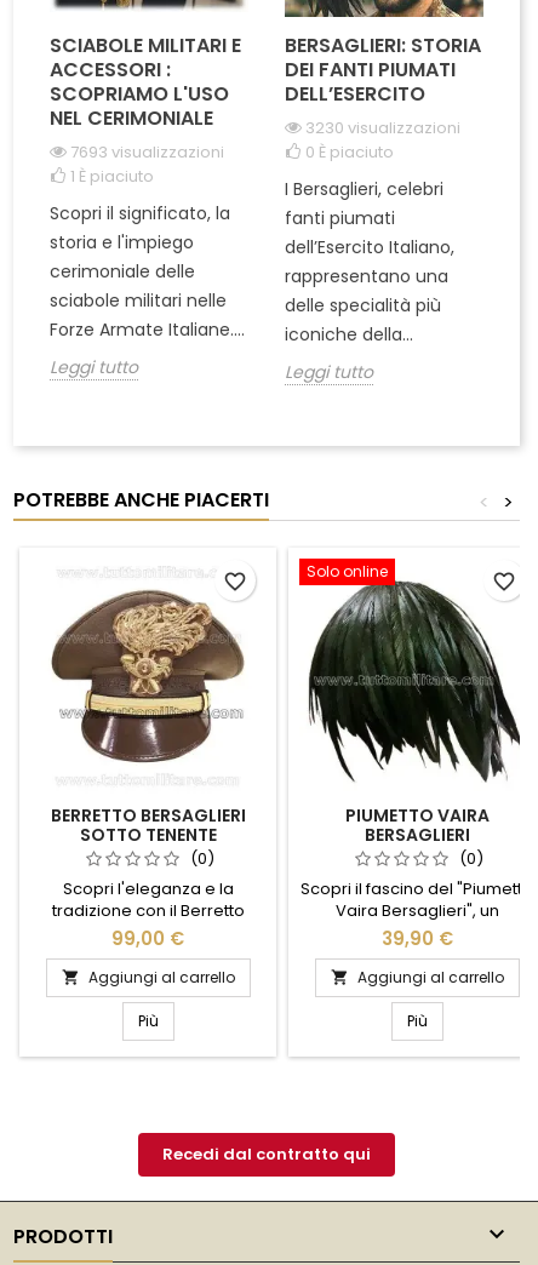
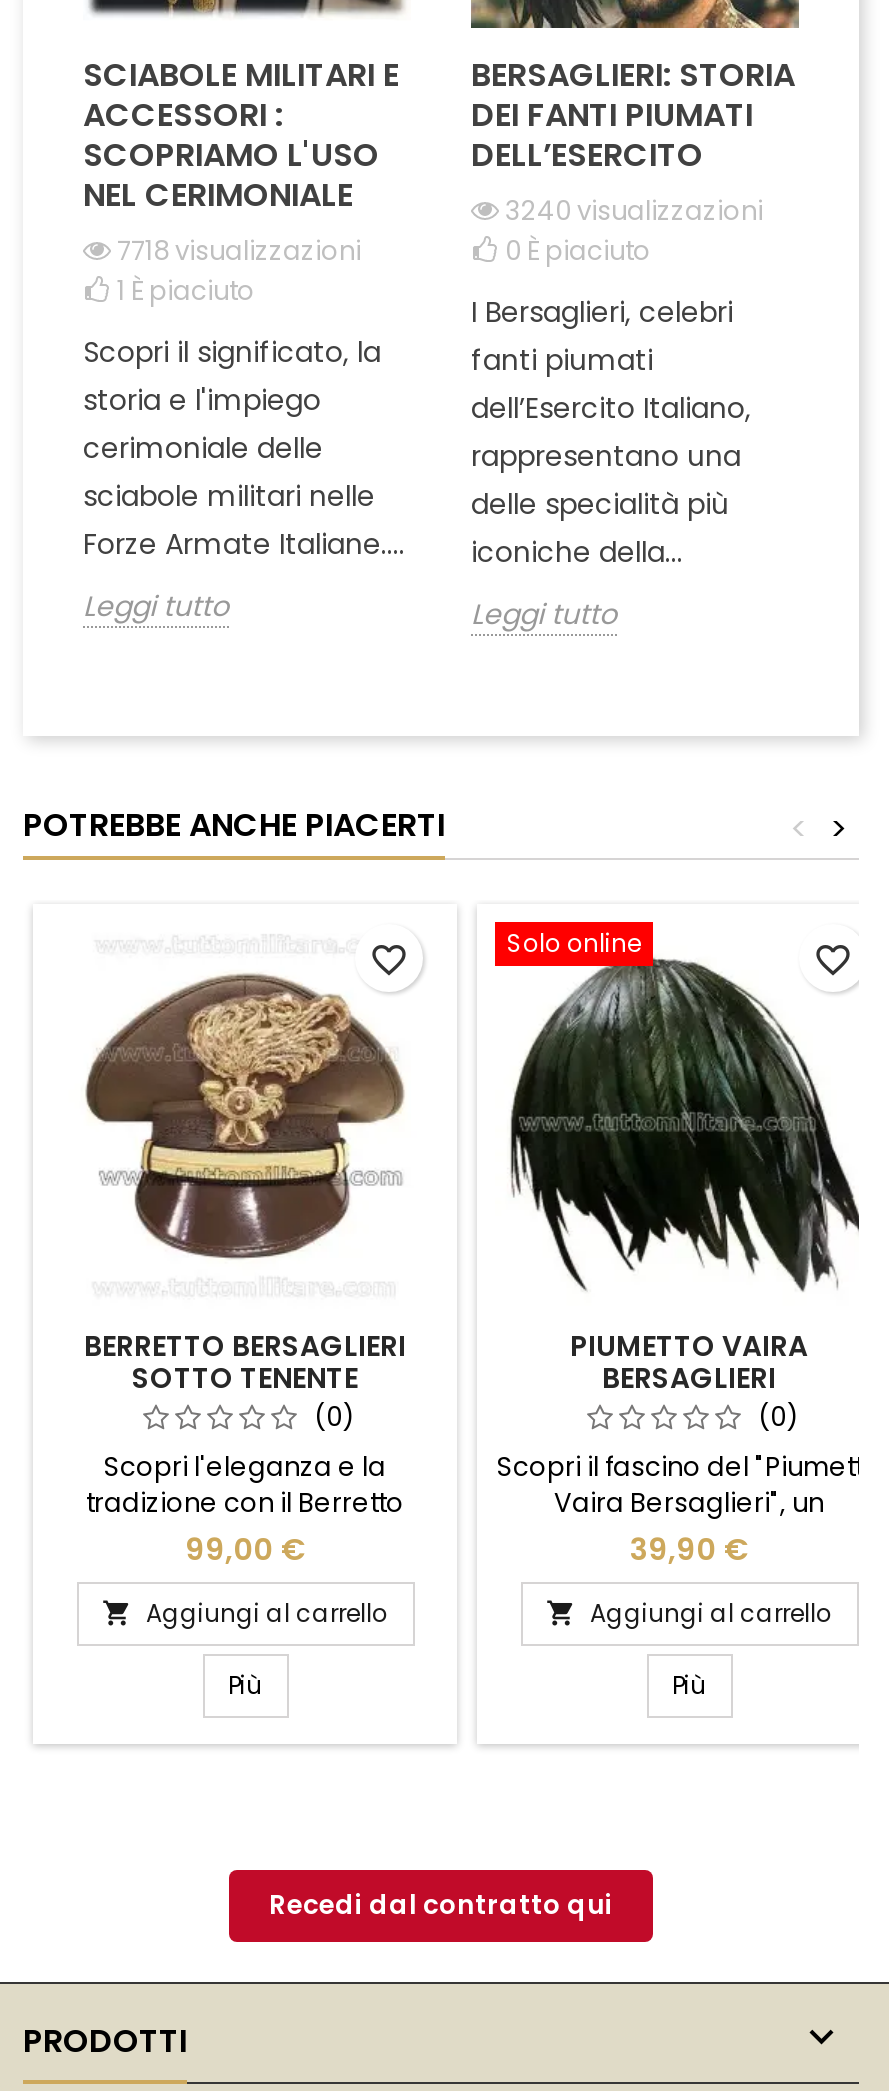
[305,116,460,139] 3230 visualizzazioni -> [505,192,763,230] 3240 visualizzazioni
[70,141,224,164] 7693 visualizzazioni -> [117,232,361,270] 7718 visualizzazioni

